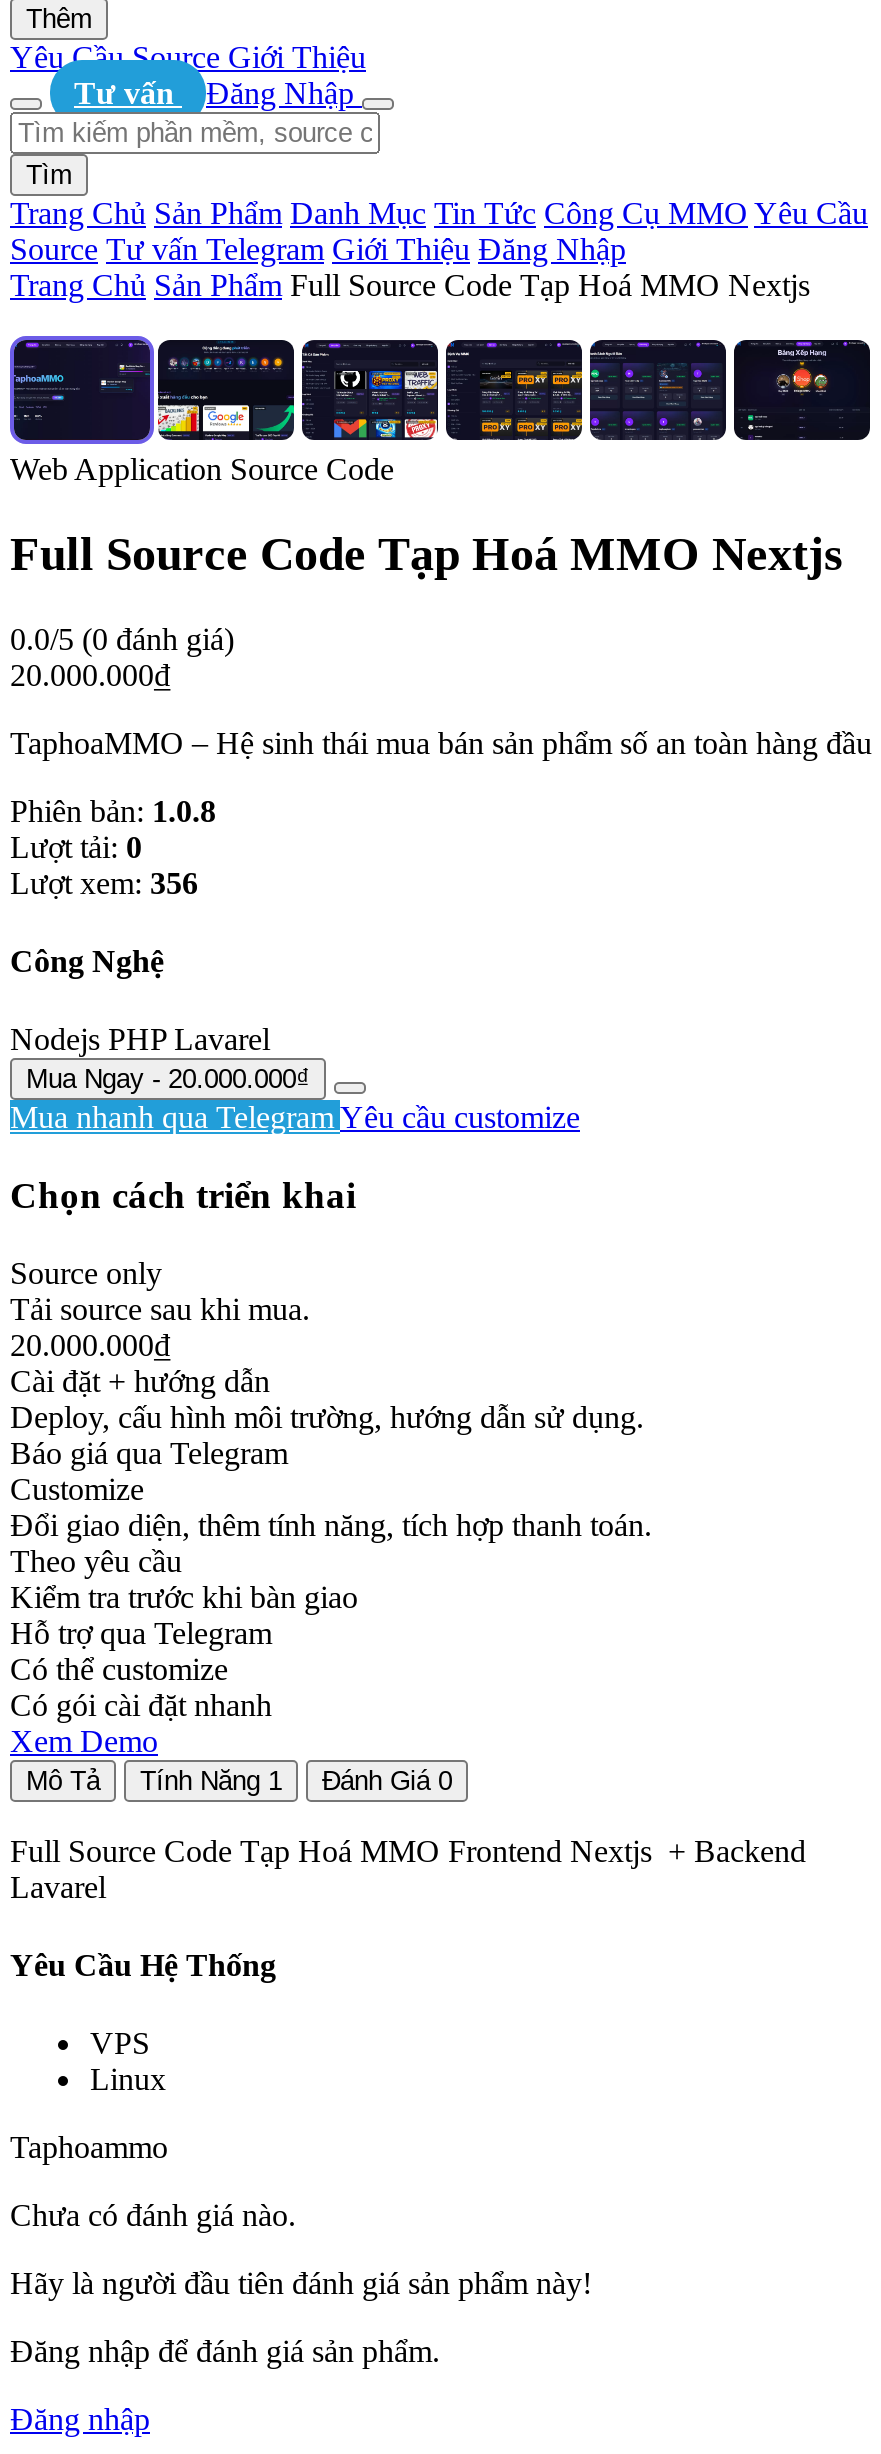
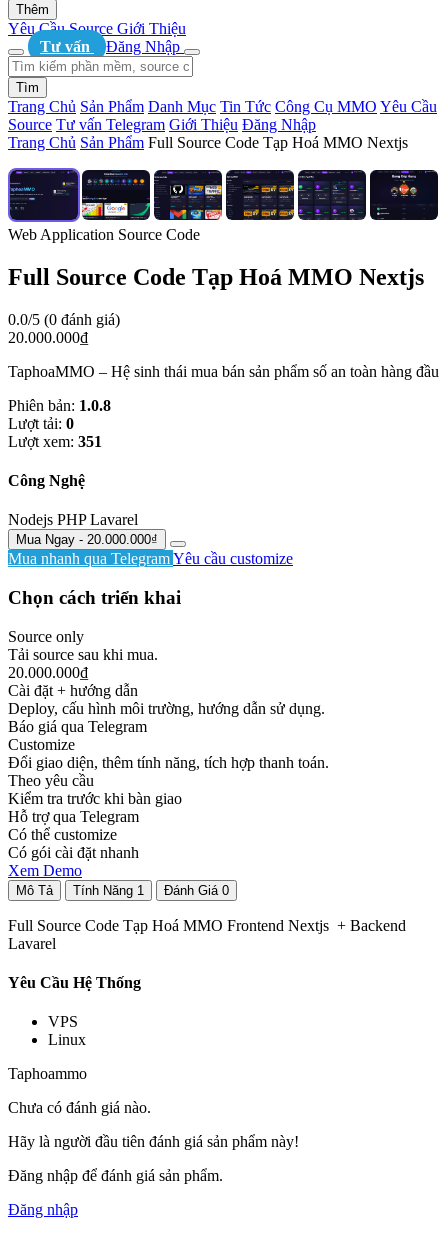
[10,866,198,900] Lượt xem: 356 -> [8,433,102,450] Lượt xem: 351

